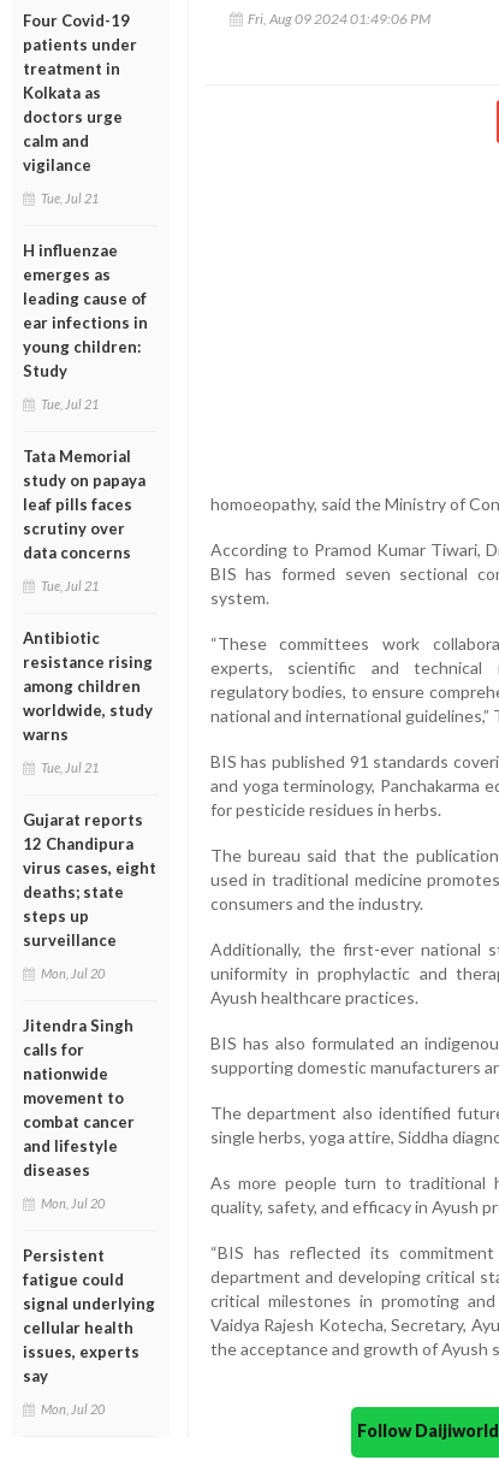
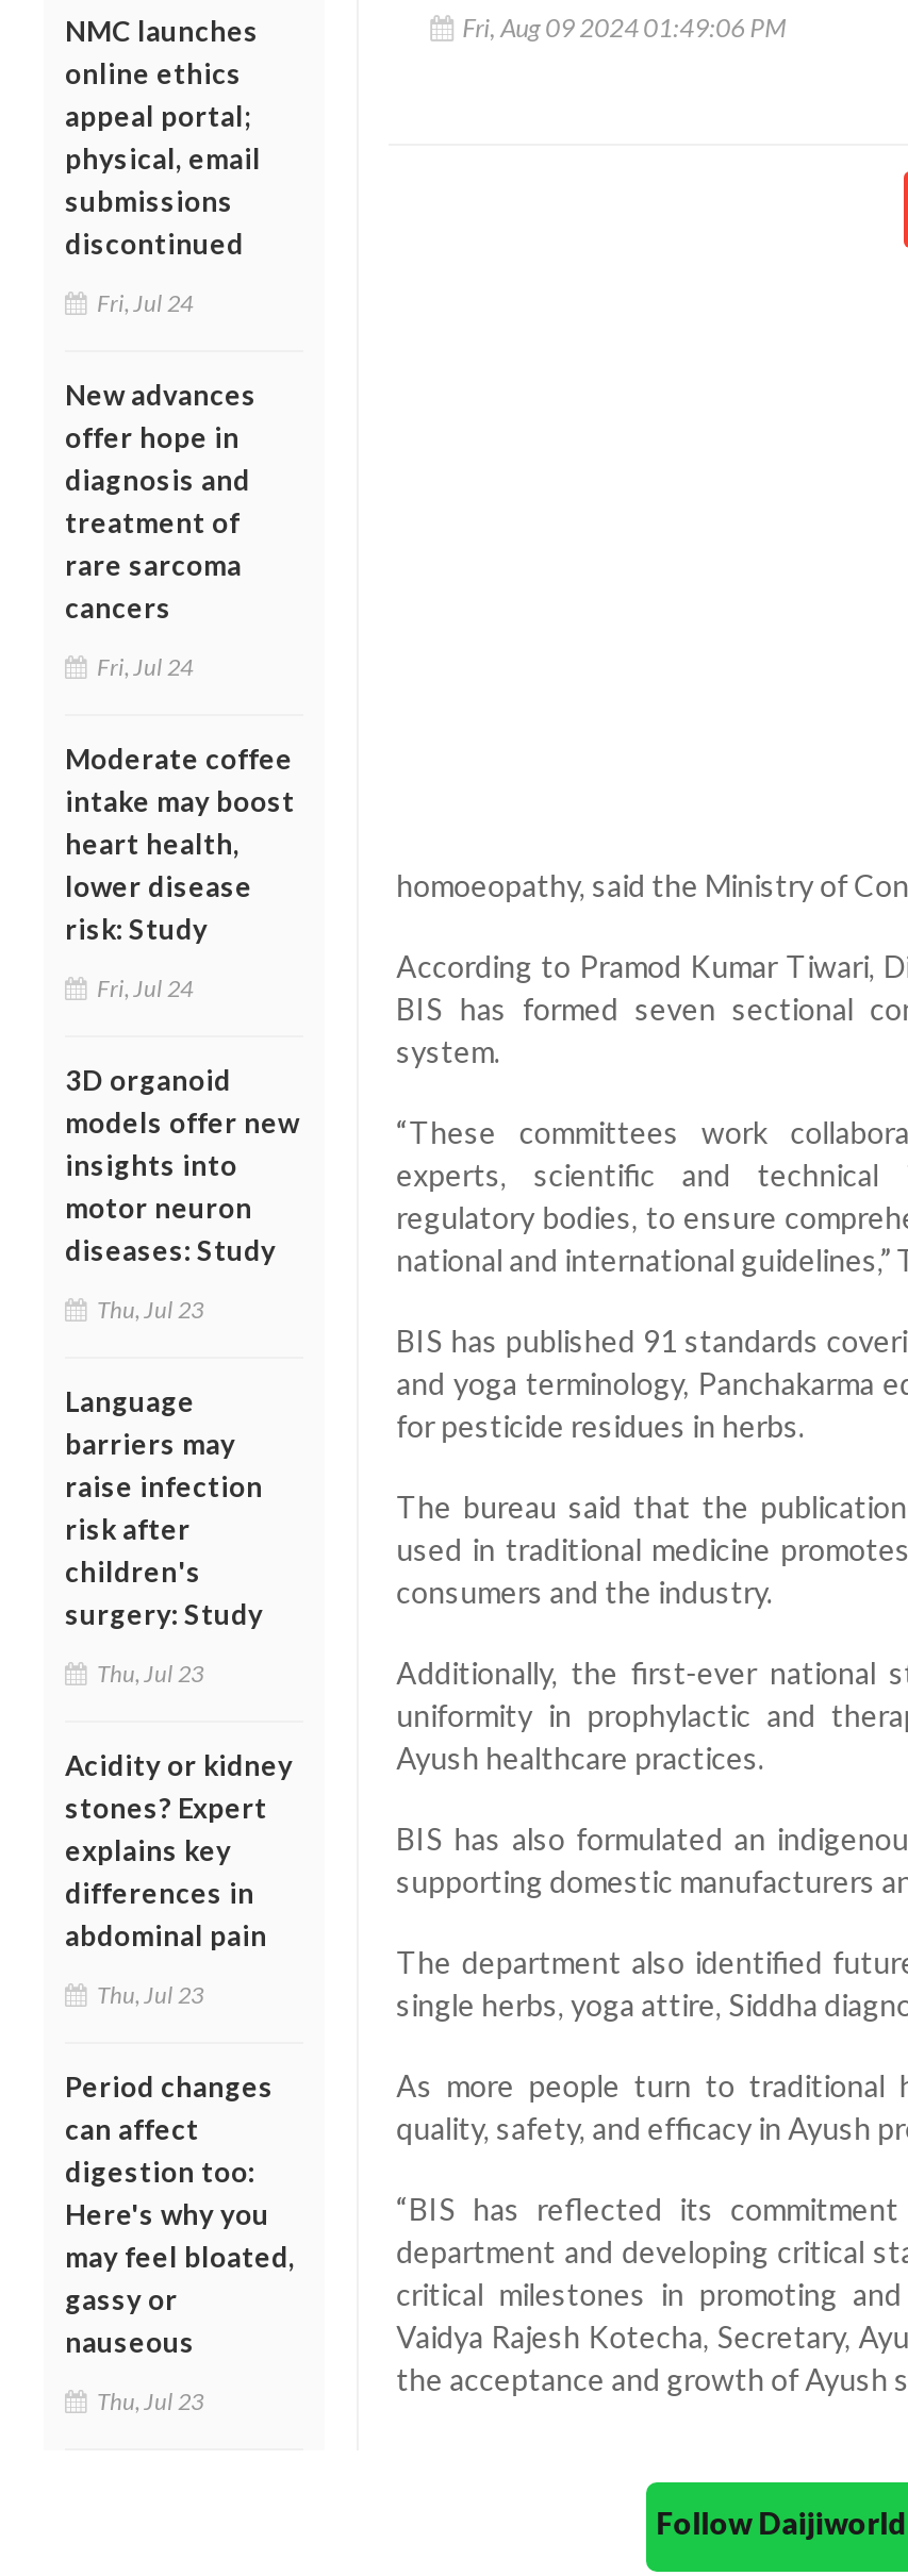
[23,11,137,174] Four Covid-19 | patients under | treatment in | Kolkata as | doctors urge | calm and | vigilance -> [65,13,261,260] NMC launches | online ethics | appeal portal; | physical, email | submissions | discontinued
[41,190,99,206] Tue, Jul 21 -> [97,288,193,316] Fri, Jul 24
[23,240,148,380] H influenzae | emerges as | leading cause of | ear infections in | young children: | Study -> [65,377,257,624] New advances | offer hope in | diagnosis and | treatment of | rare sarcoma | cancers
[41,396,99,411] Tue, Jul 21 -> [97,652,193,679] Fri, Jul 24
[23,446,145,562] Tata Memorial | study on papaya | leaf pills faces | scrutiny over | data concerns -> [65,741,295,945] Moderate coffee | intake may boost | heart health, | lower disease | risk: Study
[41,578,99,593] Tue, Jul 21 -> [97,973,193,1001] Fri, Jul 24
[23,628,153,744] Antibiotic | resistance rising | among children | worldwide, study | warns -> [65,1063,299,1267] 3D organoid | models offer new | insights into | motor neuron | diseases: Study
[41,759,99,775] Tue, Jul 21 -> [97,1294,203,1322] Thu, Jul 23
[23,810,156,949] Gujarat reports | 12 Chandipura | virus cases, eight | deaths; state | steps up | surveillance -> [65,1384,263,1631] Language | barriers may | raise infection | risk after | children's | surgery: Study
[41,965,105,981] Mon, Jul 20 -> [97,1658,203,1686] Thu, Jul 23
[23,1016,135,1179] Jitendra Singh | calls for | nationwide | movement to | combat cancer | and lifestyle | diseases -> [65,1748,293,1952] Acidity or kidney | stones? Expert | explains key | differences in | abdominal pain
[41,1195,105,1211] Mon, Jul 20 -> [97,1980,203,2007] Thu, Jul 23
[23,1246,155,1385] Persistent | fatigue could | signal underlying | cellular health | issues, experts | say -> [65,2069,295,2359] Period changes | can affect | digestion too: | Here's why you | may feel bloated, | gassy or | nauseous
[41,1401,105,1416] Mon, Jul 20 -> [97,2386,203,2414] Thu, Jul 23

